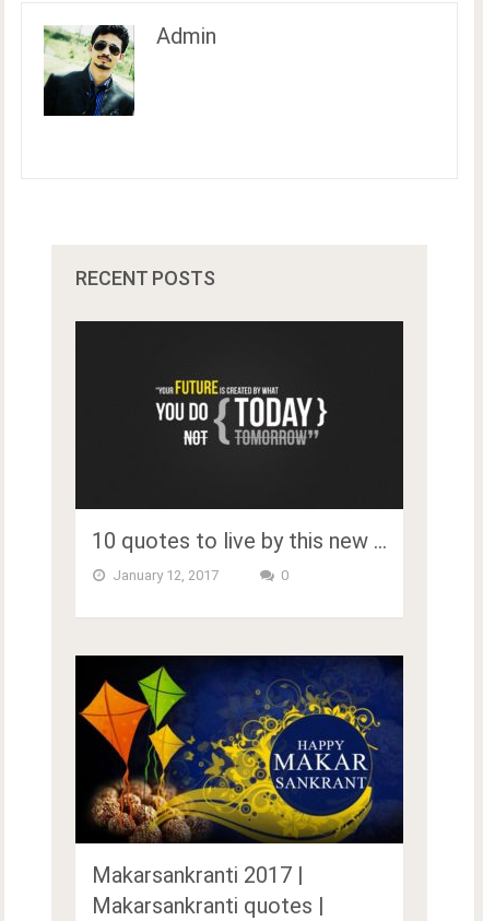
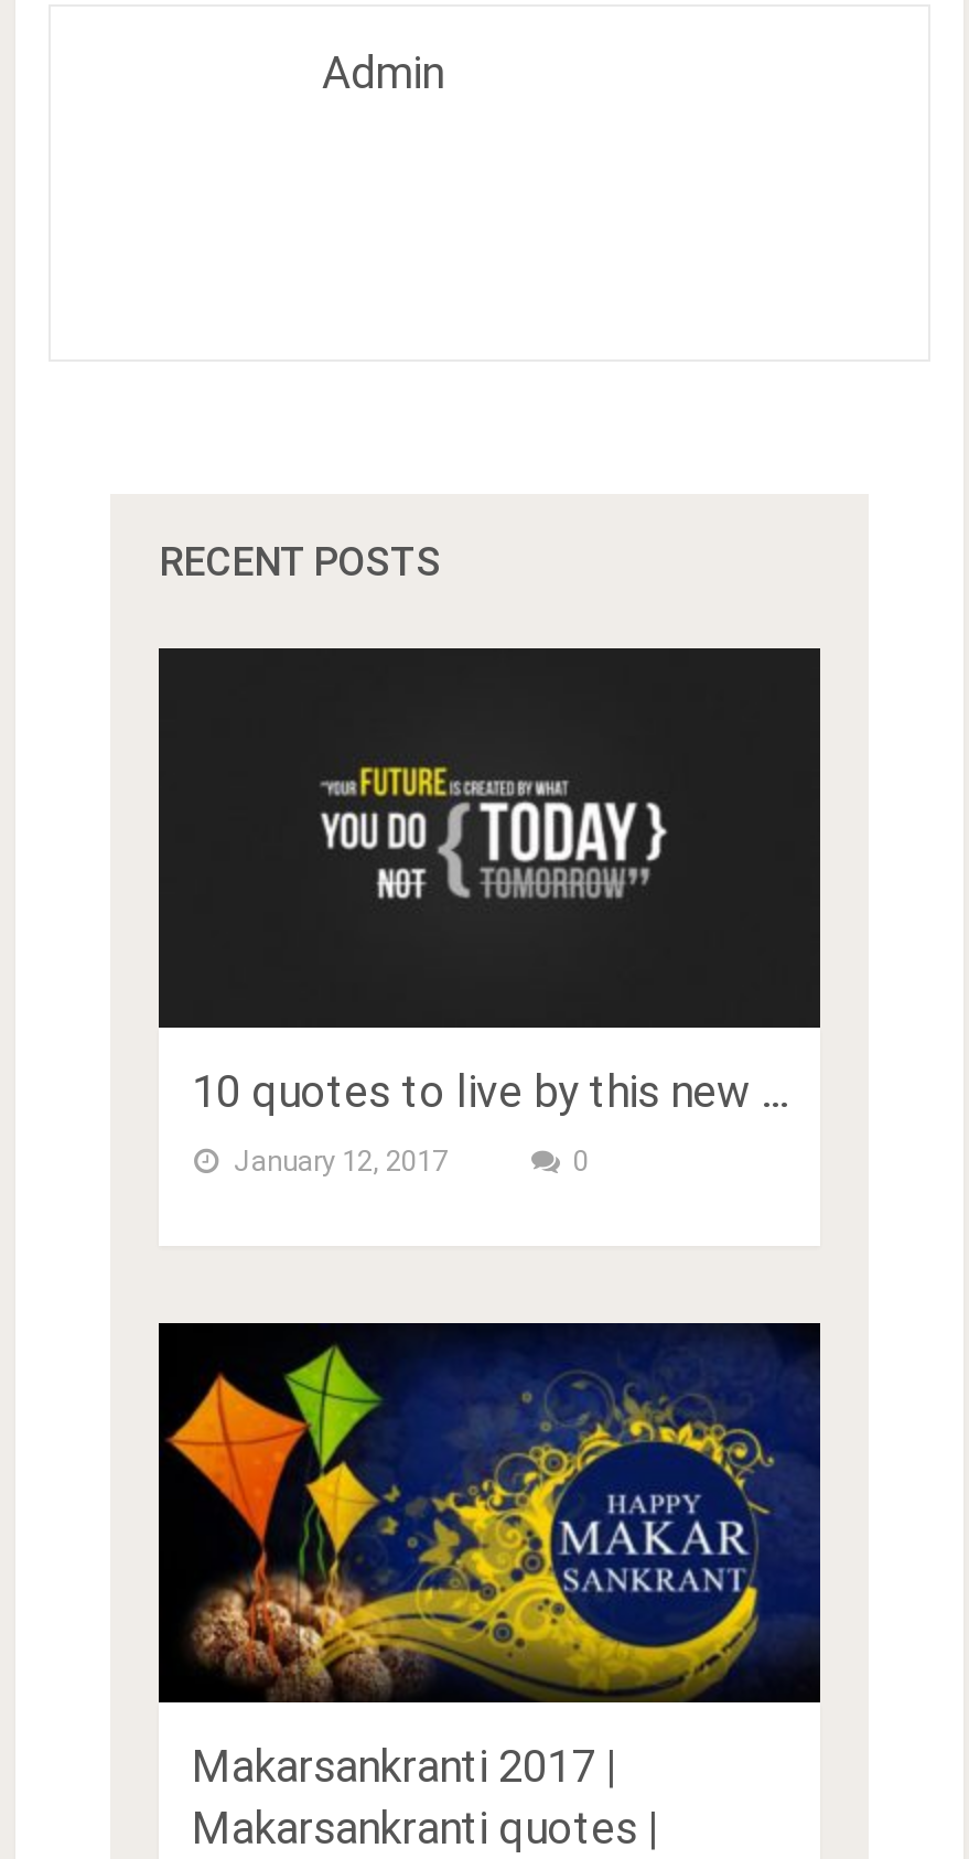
[43,24,136,117] [image] -> none

